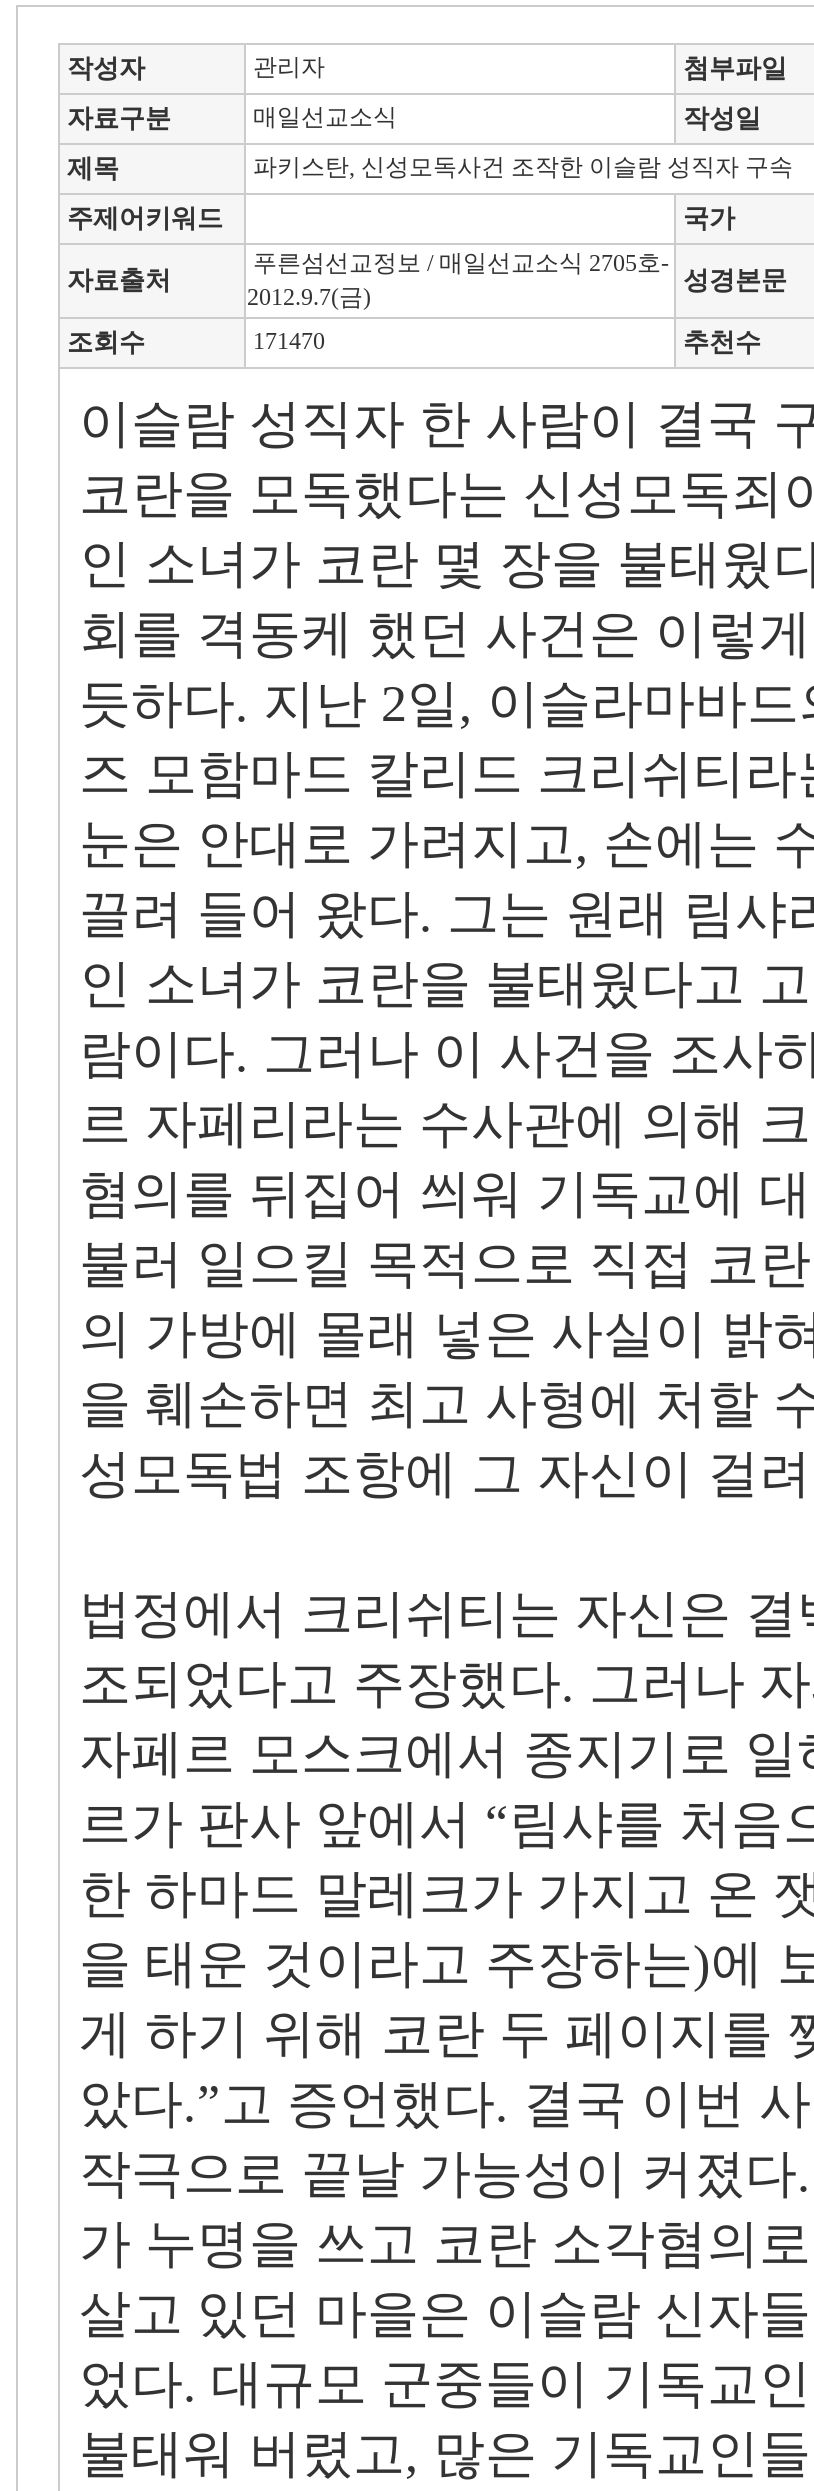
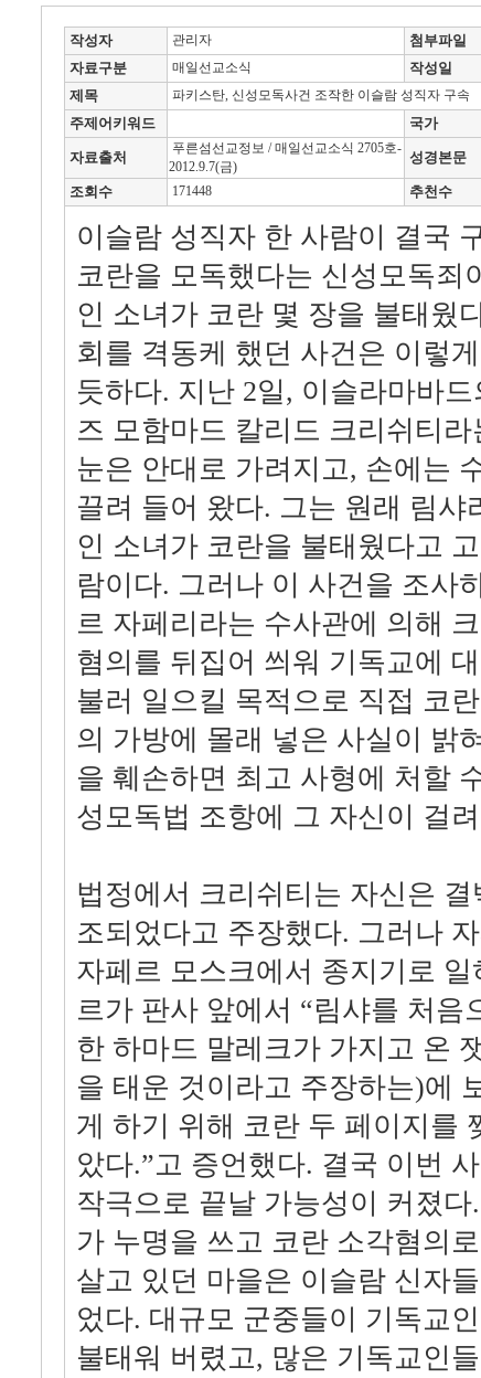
[247,327,325,355] 171470 -> [168,183,211,199] 171448

